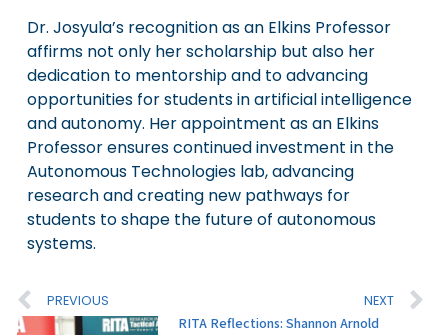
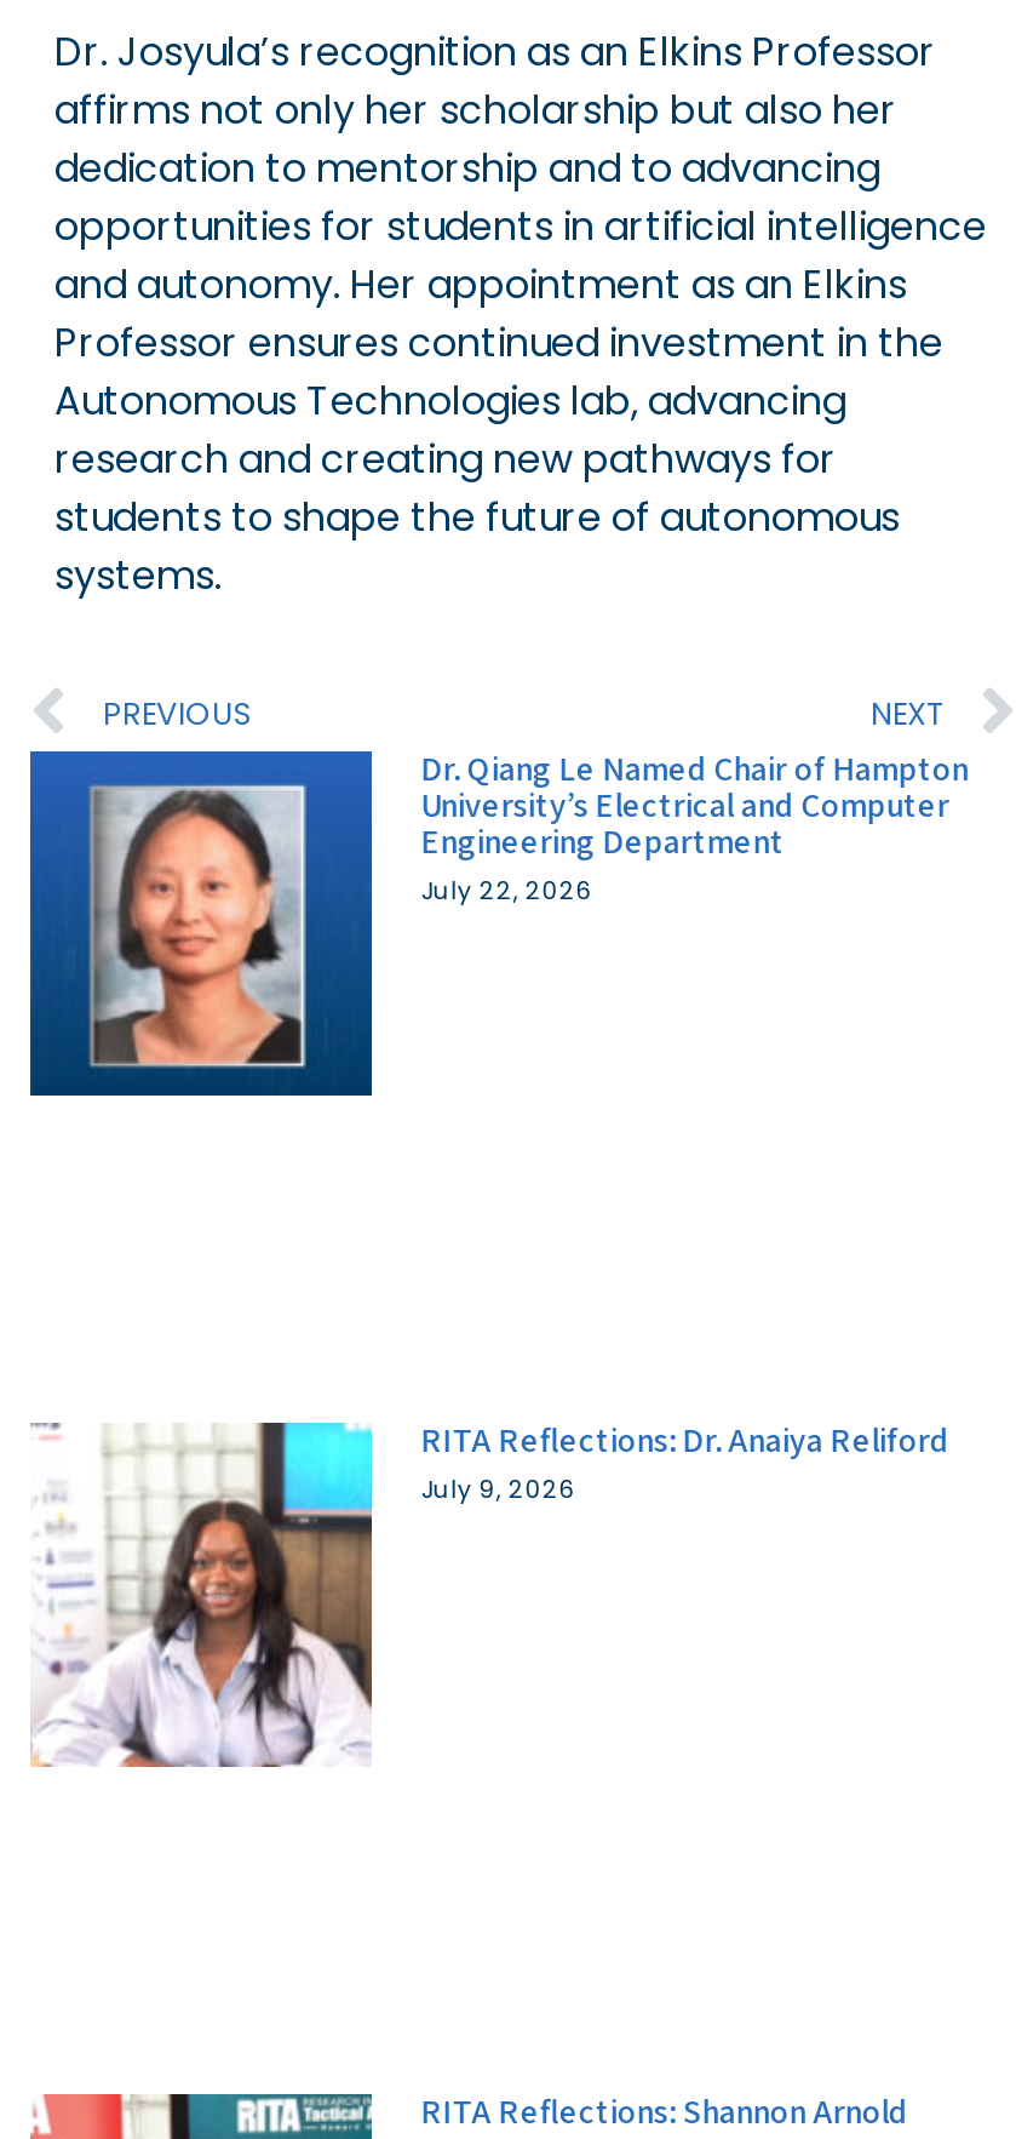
none -> [28,748,969,1098] [image] | Dr. Qiang Le Named Chair of Hampton | University’s Electrical and Computer | Engineering Department | July 22, 2026
none -> [33,1418,949,1769] [image] | RITA Reflections: Dr. Anaiya Reliford | July 9, 2026

